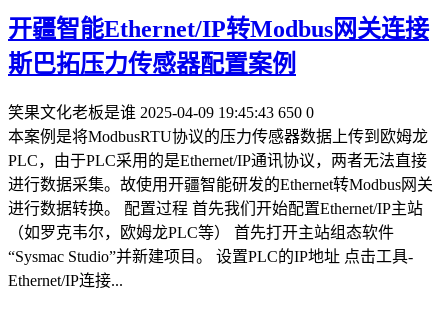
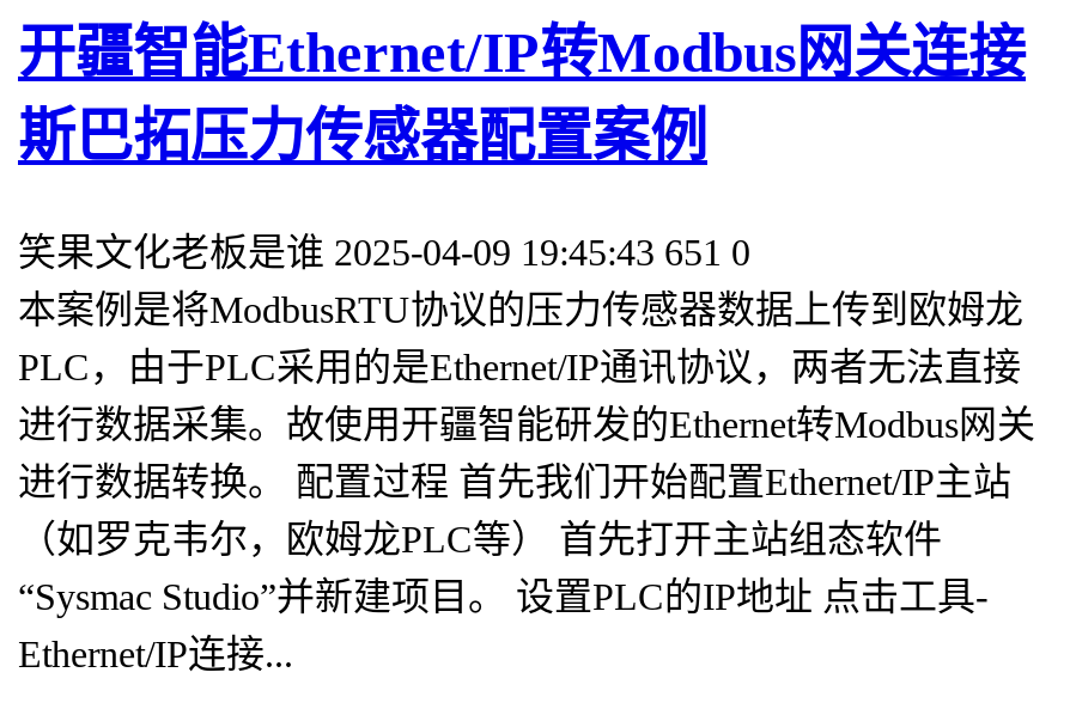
[8,104,314,121] 笑果文化老板是谁 2025-04-09 19:45:43 650 0 -> [18,233,750,273] 笑果文化老板是谁 2025-04-09 19:45:43 651 0

